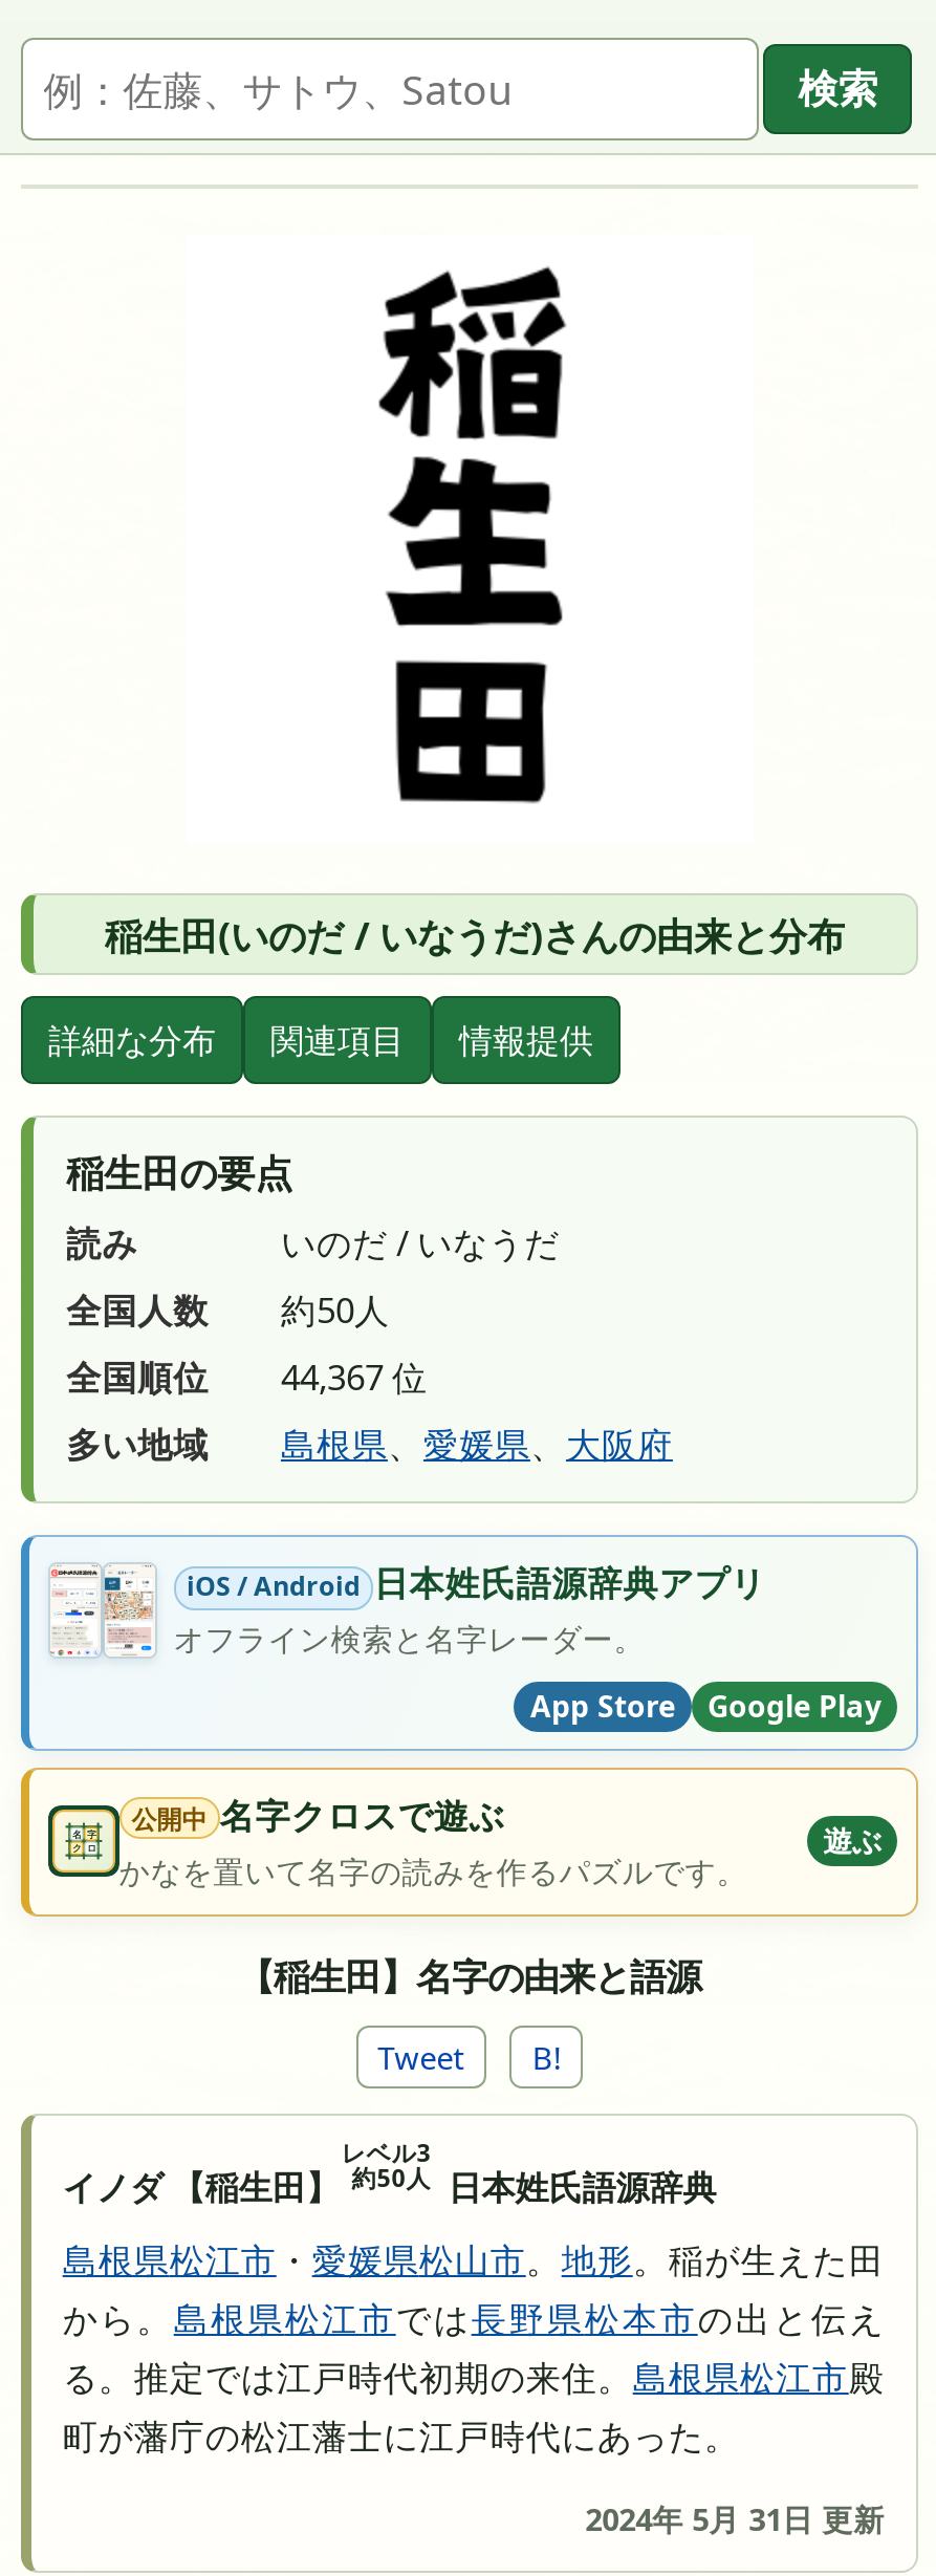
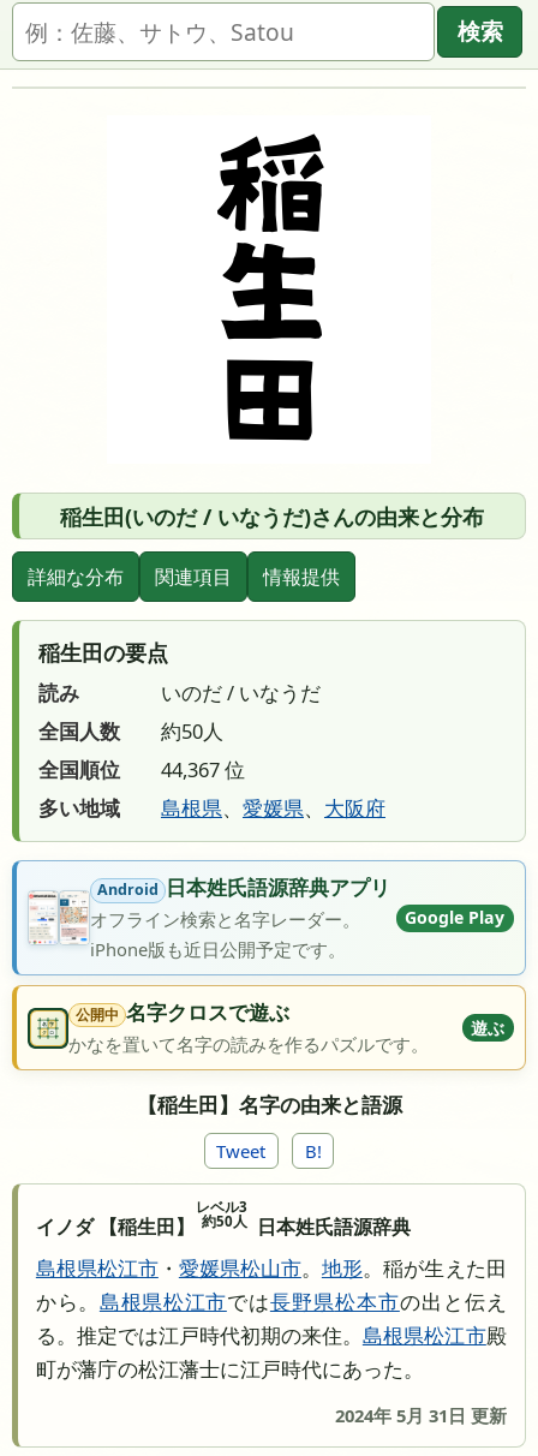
[48,1559,766,1657] [image] | iOS / Android 日本姓氏語源辞典アプリ -> [29,874,391,944] [image] | Android 日本姓氏語源辞典アプリ
[530,1686,675,1726] App Store -> [90,937,346,961] iPhone版も近日公開予定です。
moved [708,1686,881,1726] -> [405,906,505,929]: Google Play

